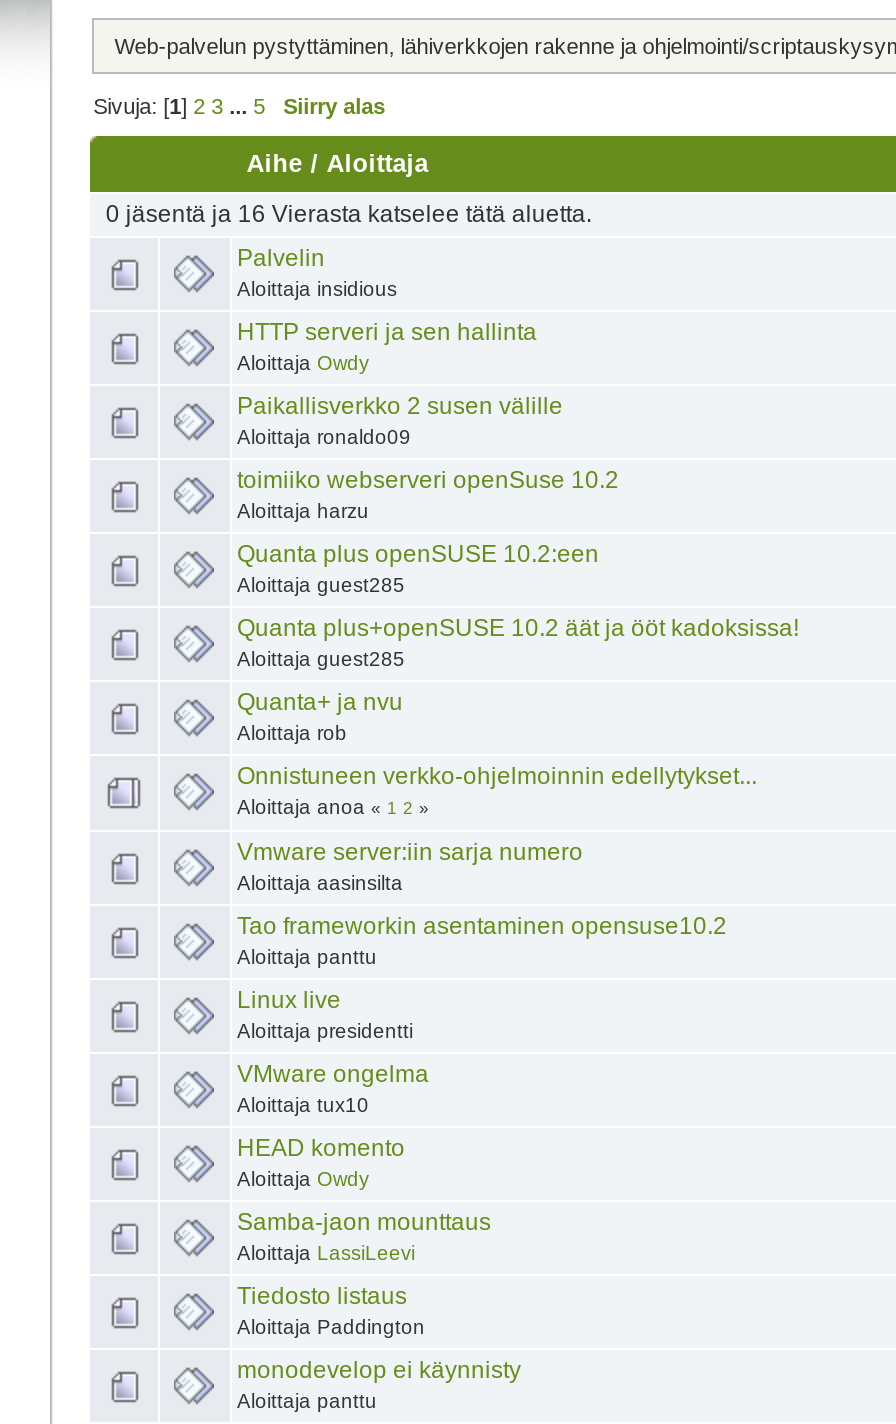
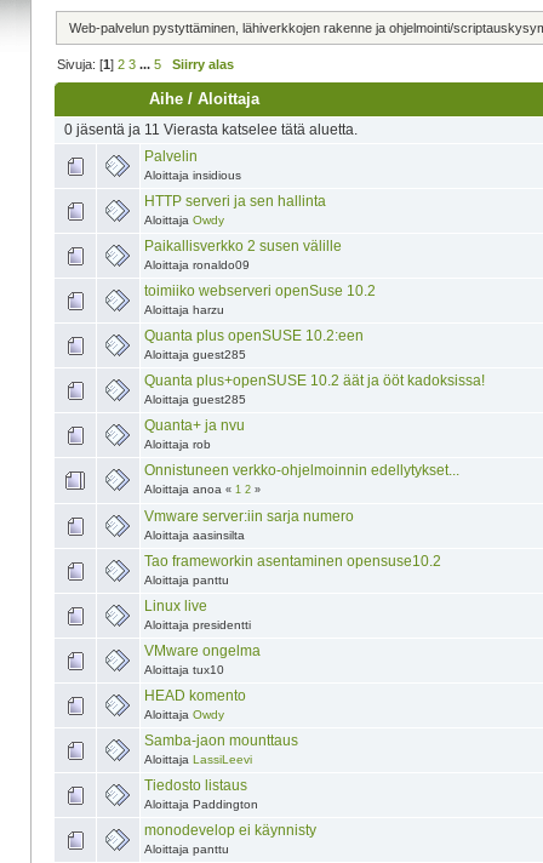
[106,200,592,228] 0 jäsentä ja 16 Vierasta katselee tätä aluetta. -> [64,121,357,138] 0 jäsentä ja 11 Vierasta katselee tätä aluetta.

